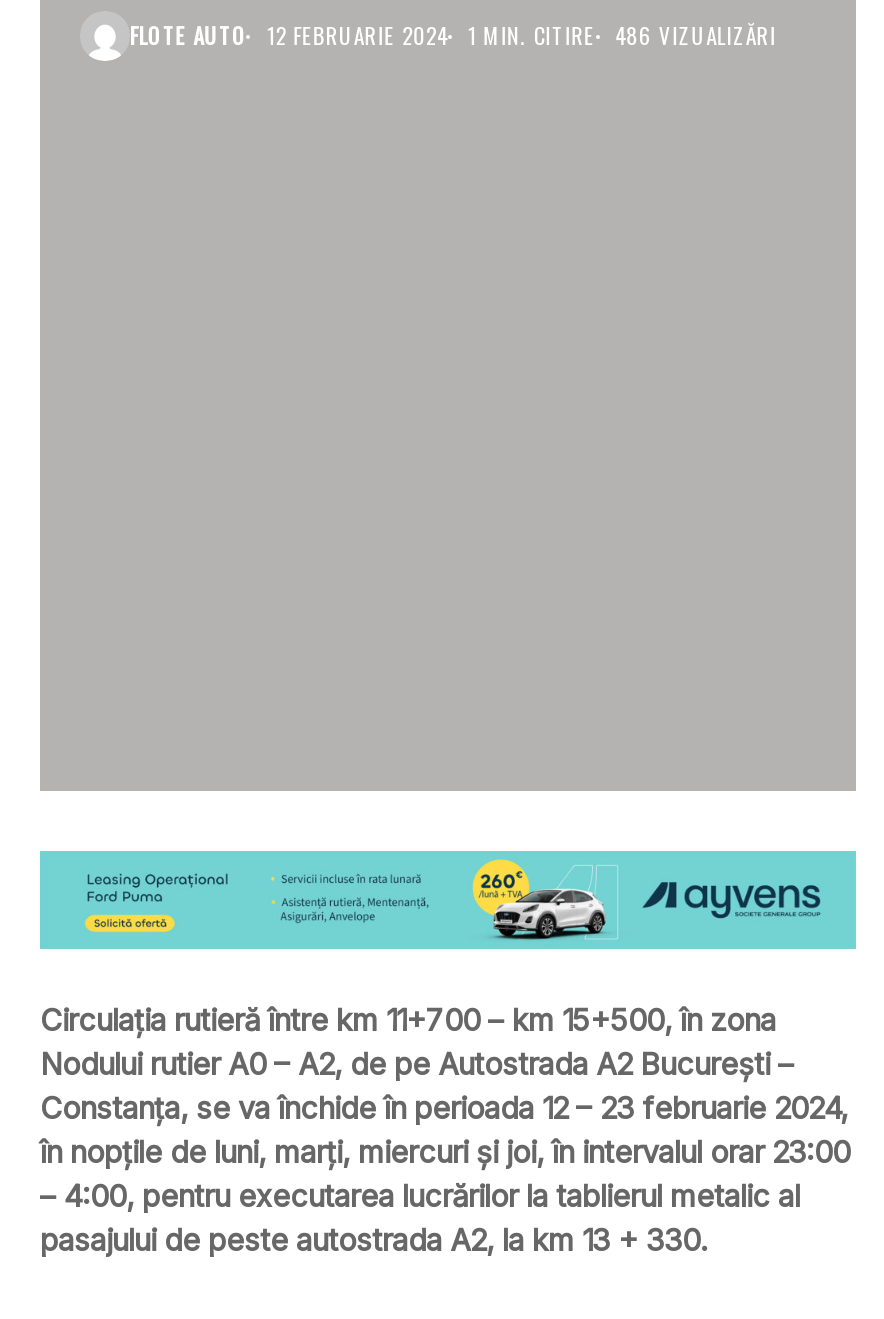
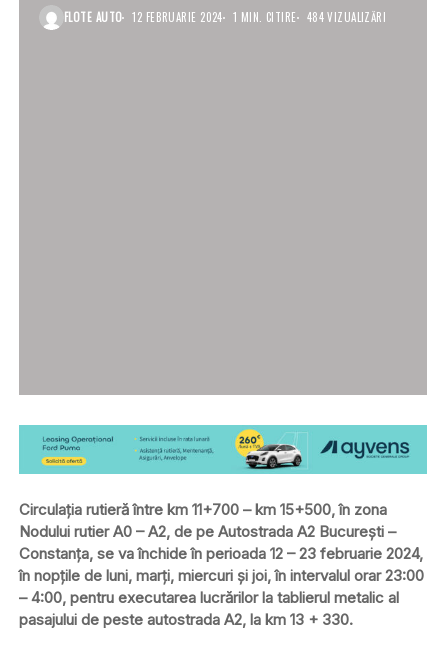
[130,20,776,52] FLOTE AUTO 12 FEBRUARIE 2024 1 MIN. CITIRE 486 VIZUALIZĂRI -> [64,9,386,25] FLOTE AUTO 12 FEBRUARIE 2024 1 MIN. CITIRE 484 VIZUALIZĂRI

